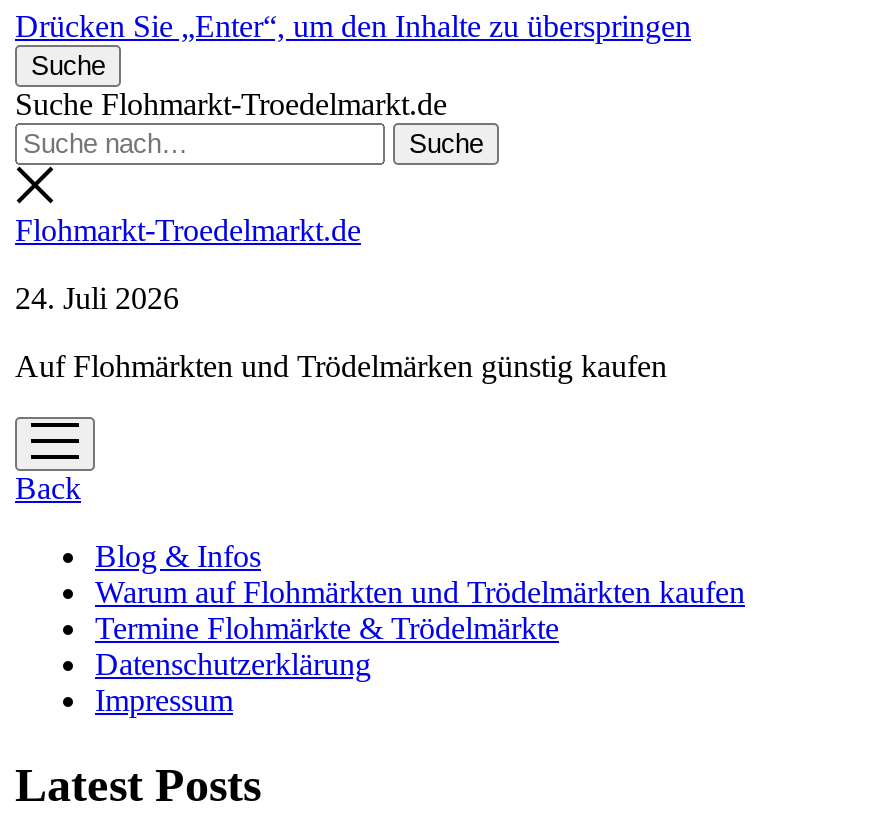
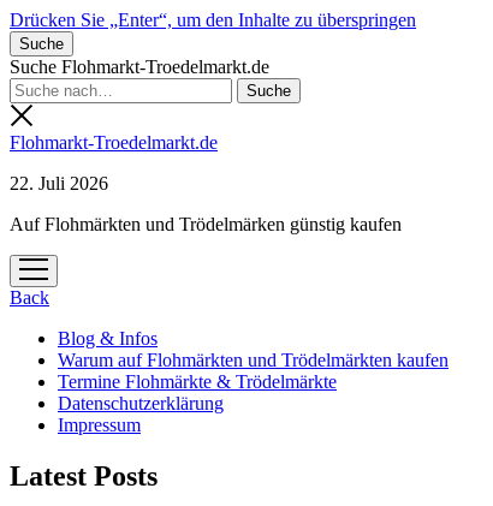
[15,281,179,315] 24. Juli 2026 -> [10,173,108,194] 22. Juli 2026

